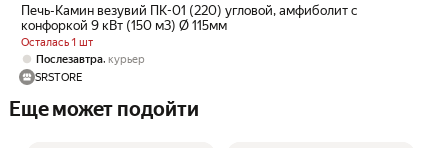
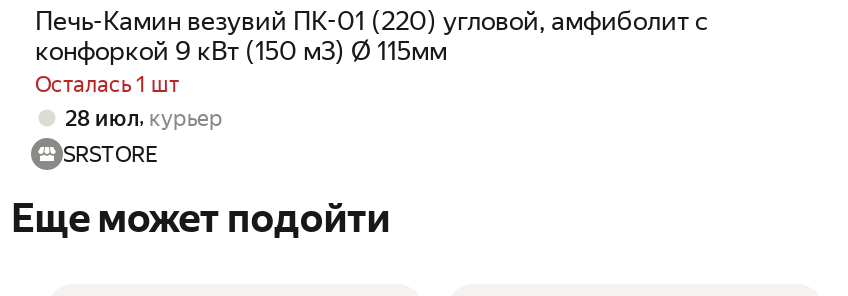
[36,52,145,66] Послезавтра, курьер -> [65,105,223,132] 28 июл, курьер

